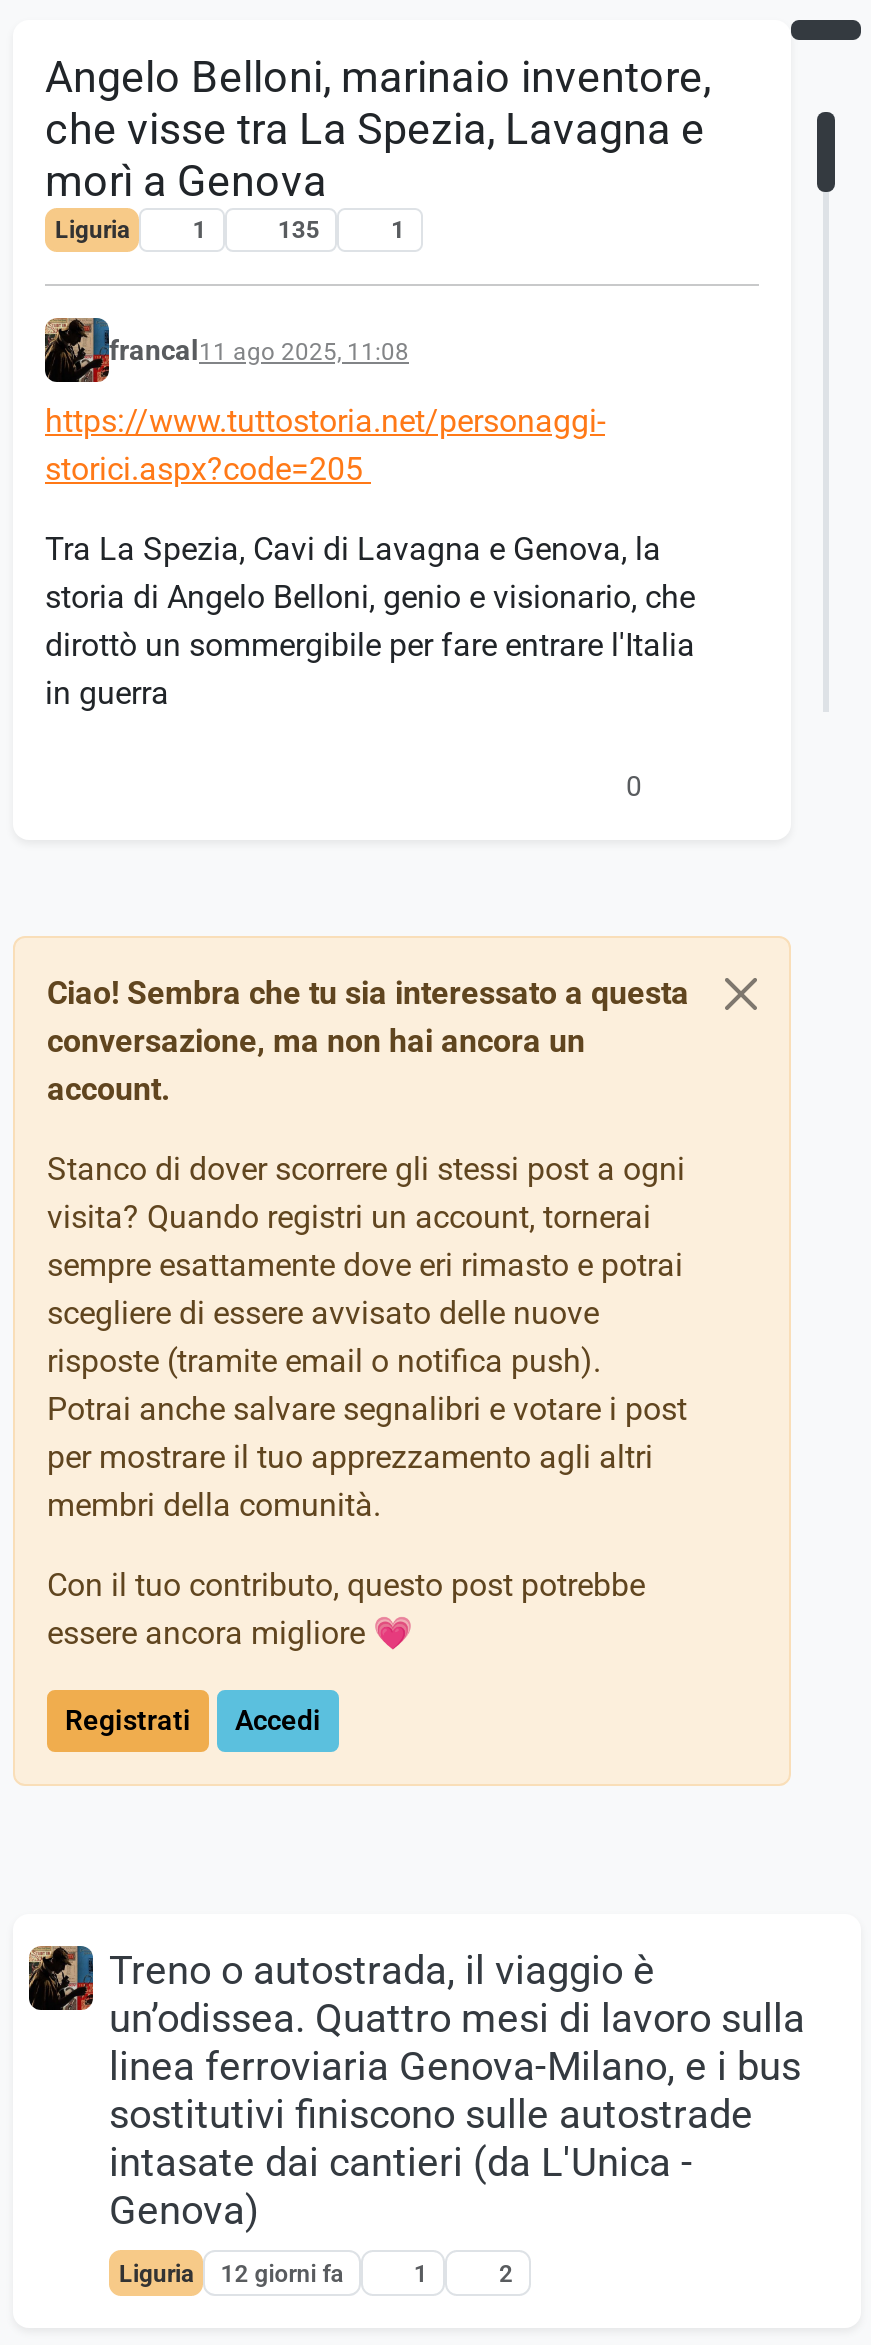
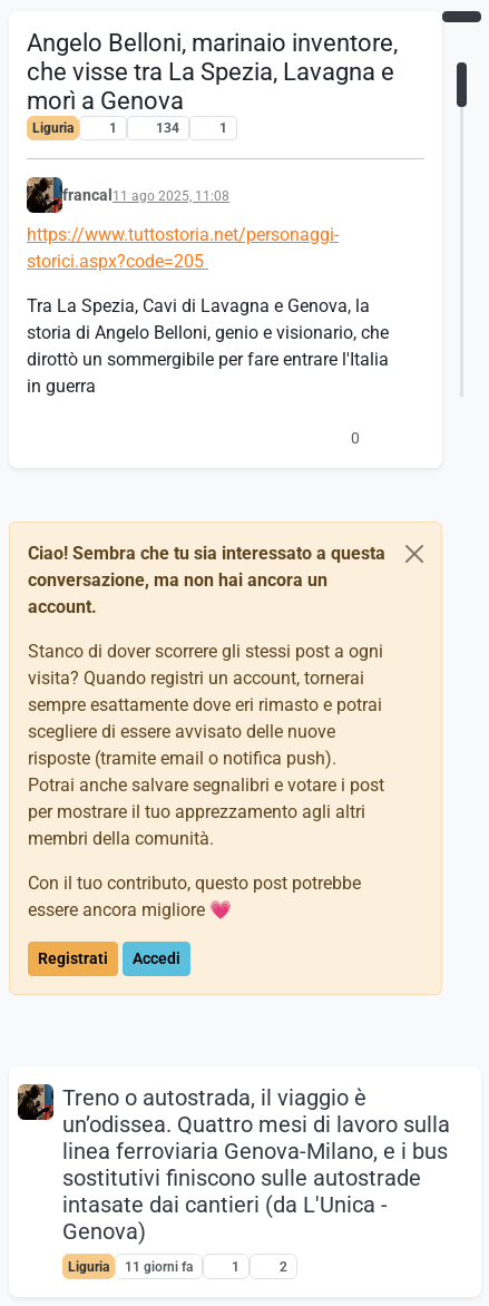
[278,216,320,244] 135 -> [156,121,180,136] 134
[119,2259,343,2287] Liguria 12 giorni fa -> [68,1259,192,1274] Liguria 11 giorni fa

